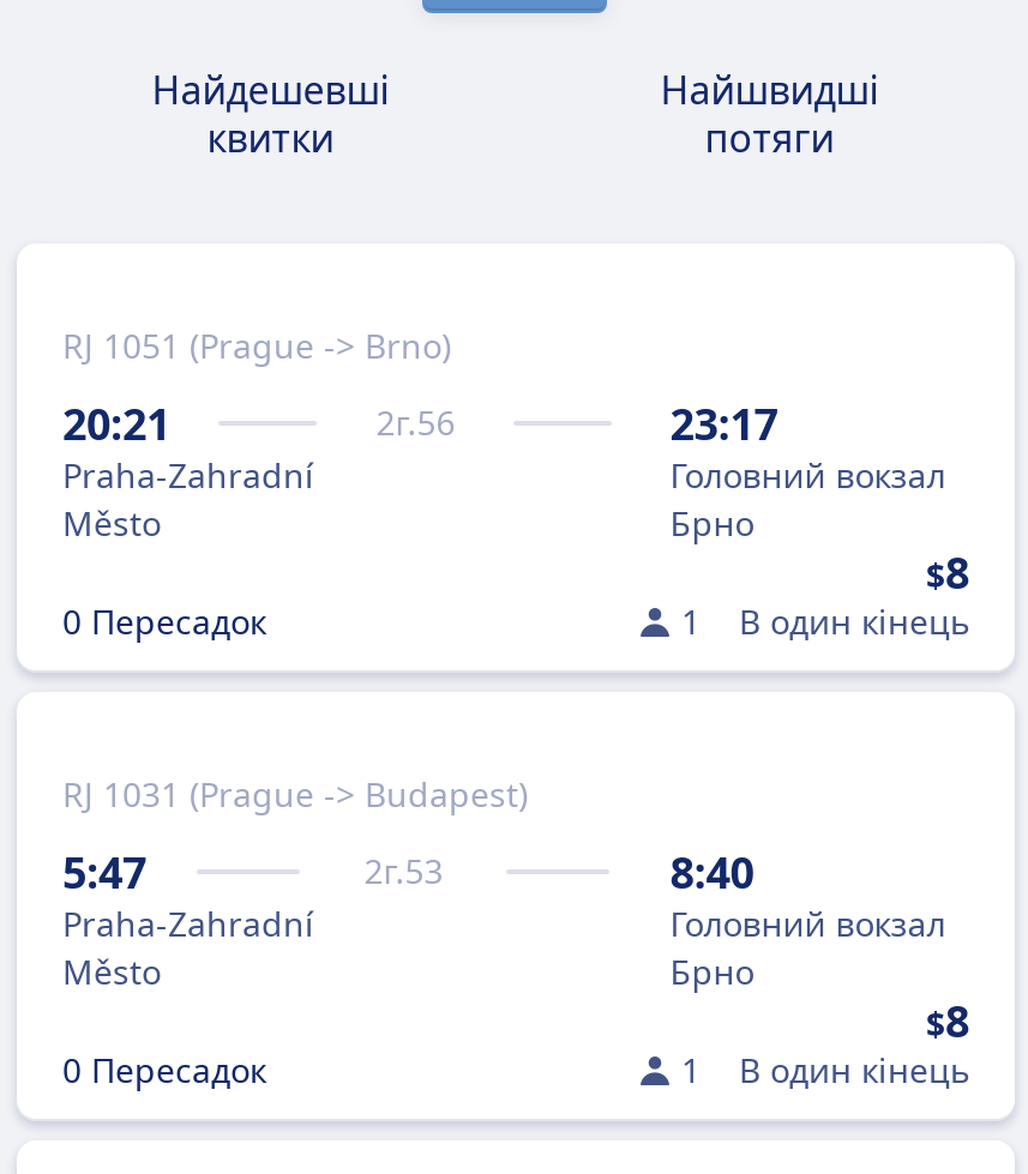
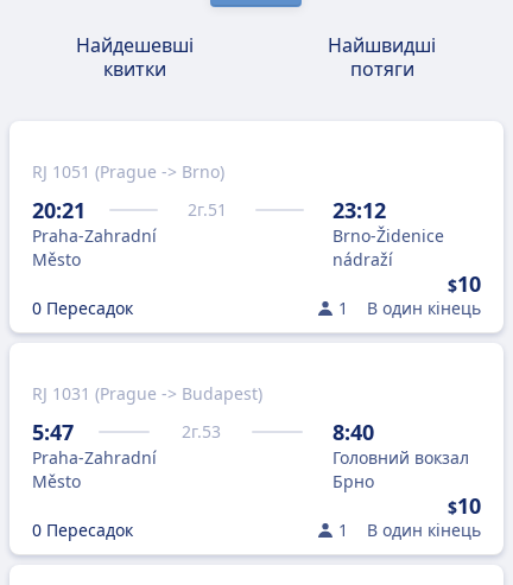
[376,399,455,445] 2г.56 -> [187,198,226,221] 2г.51
[670,395,969,601] 23:17 | Головний вокзал | Брно | $8 -> [333,196,481,298] 23:12 | Brno-Židenice | nádraží | $10
[926,992,969,1049] $8 -> [448,491,481,520] $10

